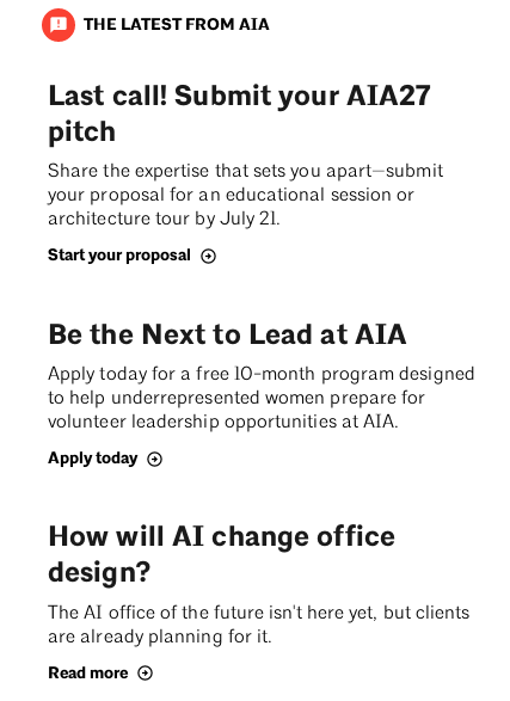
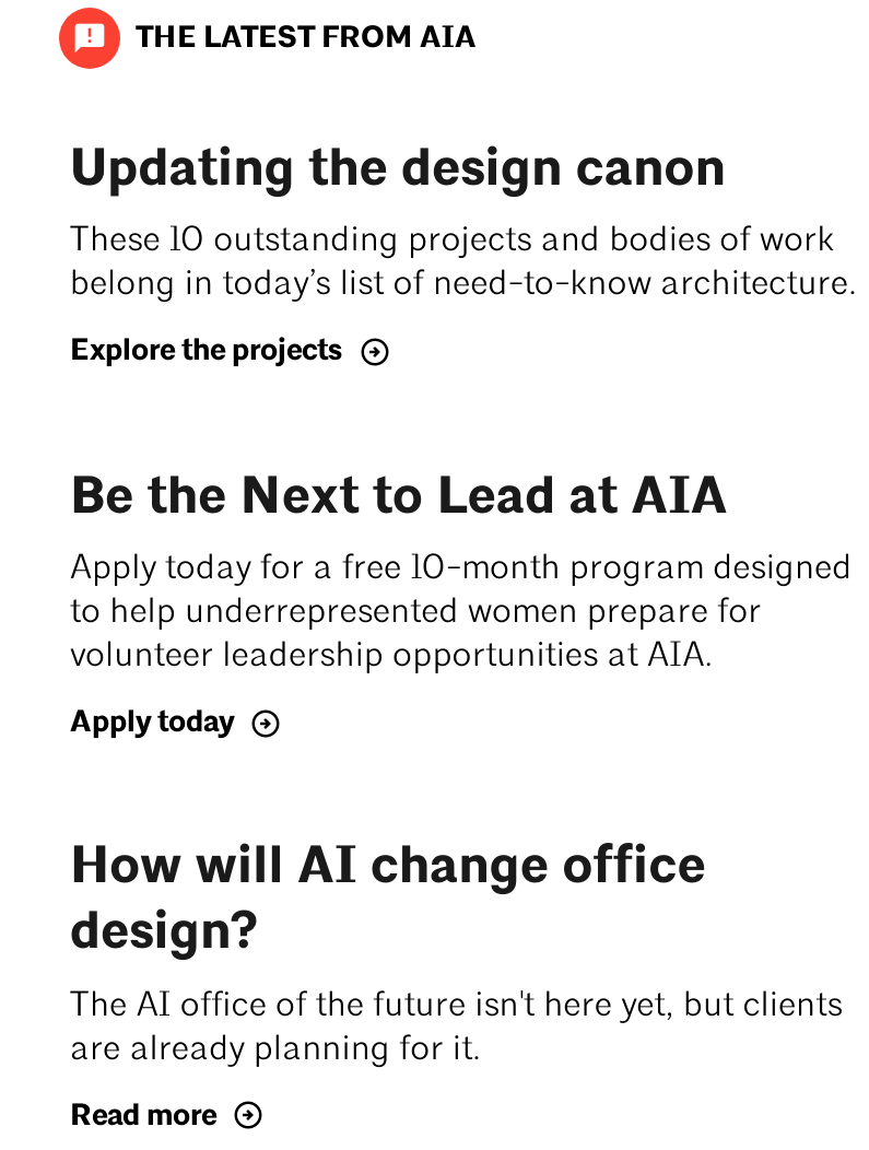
[48,78,443,229] Last call! Submit your AIA27 | pitch | Share the expertise that sets you apart—submit | your proposal for an educational session or | architecture tour by July 21. -> [70,136,857,303] Updating the design canon | These 10 outstanding projects and bodies of work | belong in today’s list of need-to-know architecture.
[48,245,191,265] Start your proposal -> [70,331,343,369] Explore the projects

